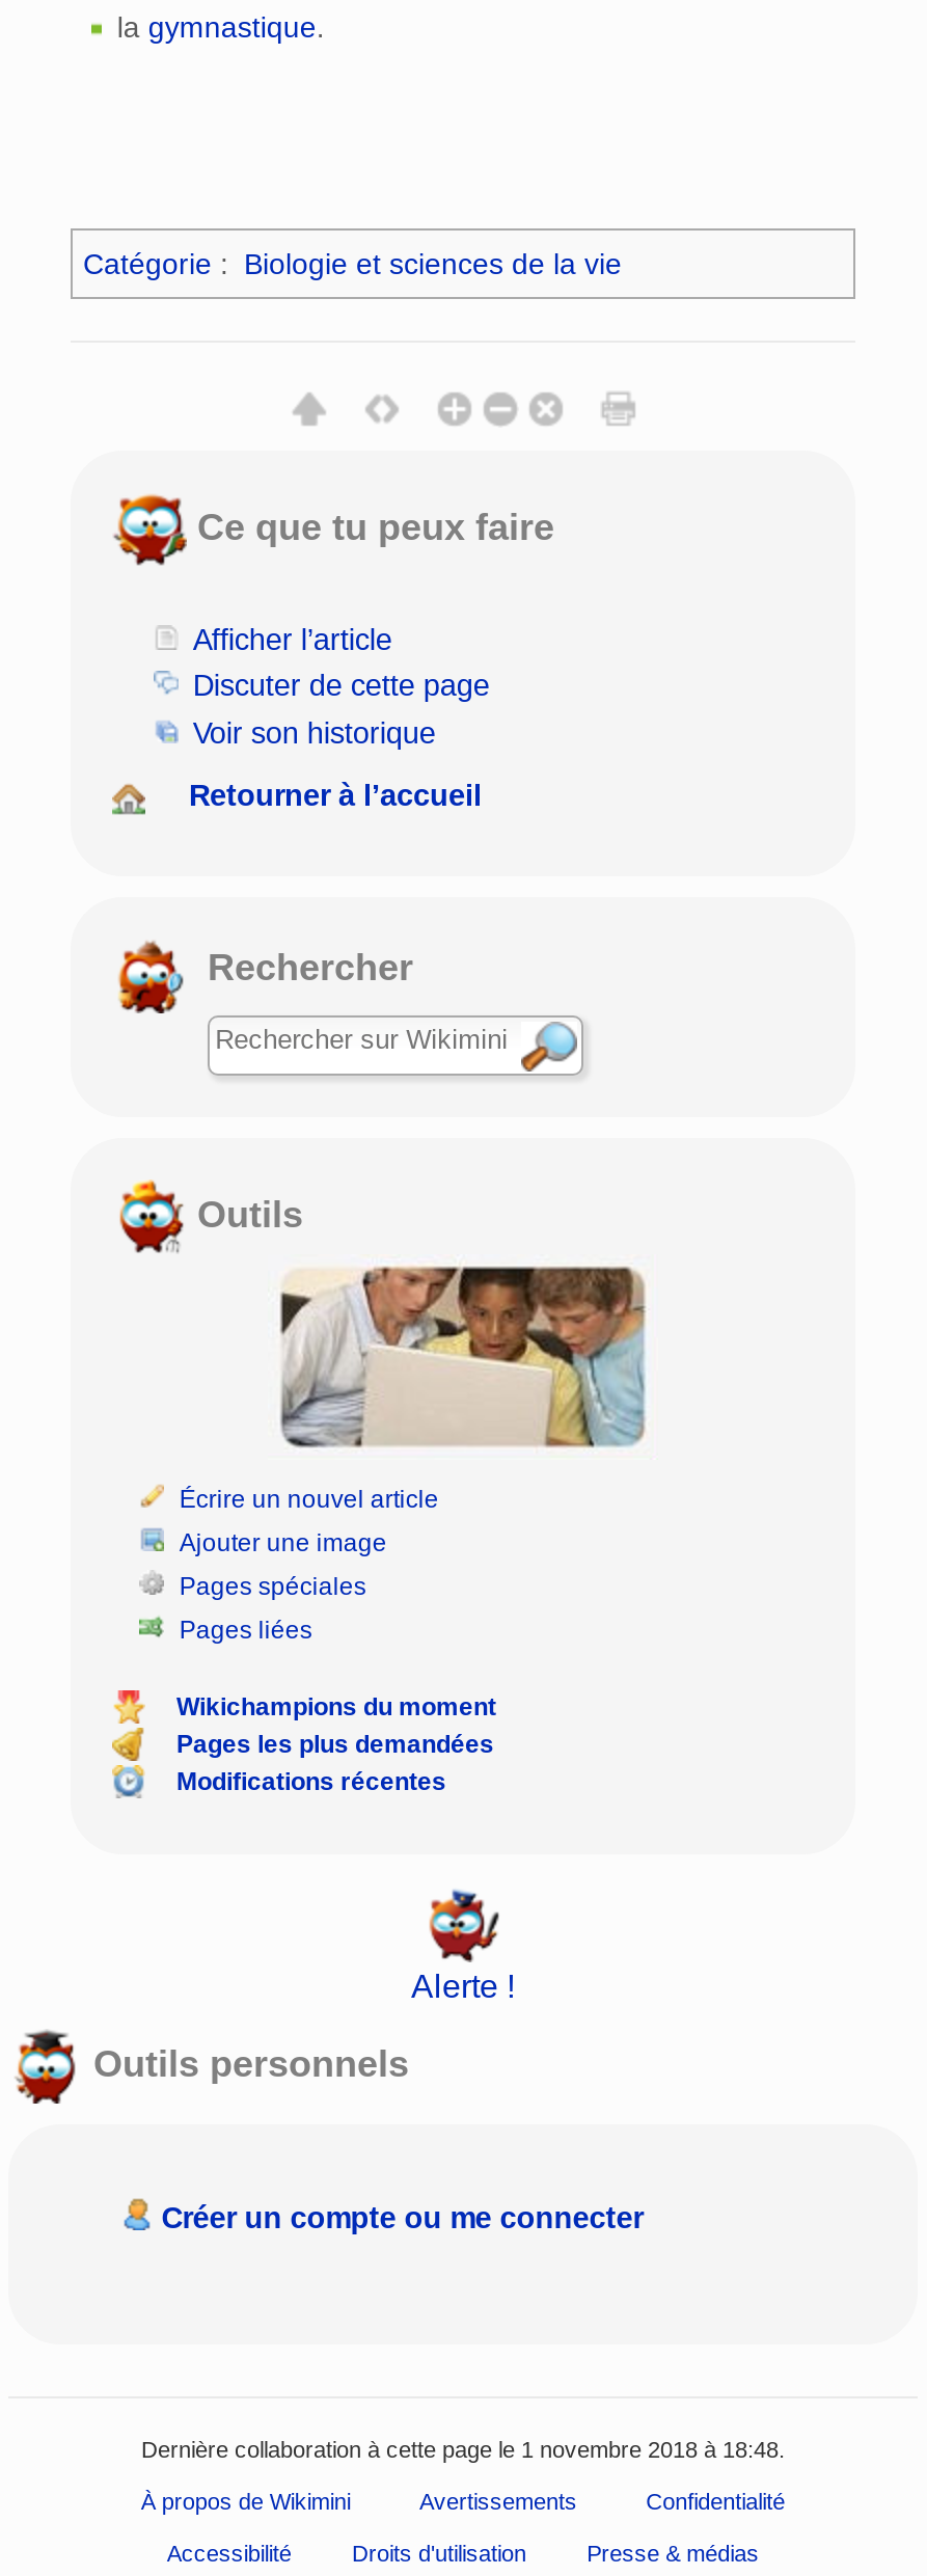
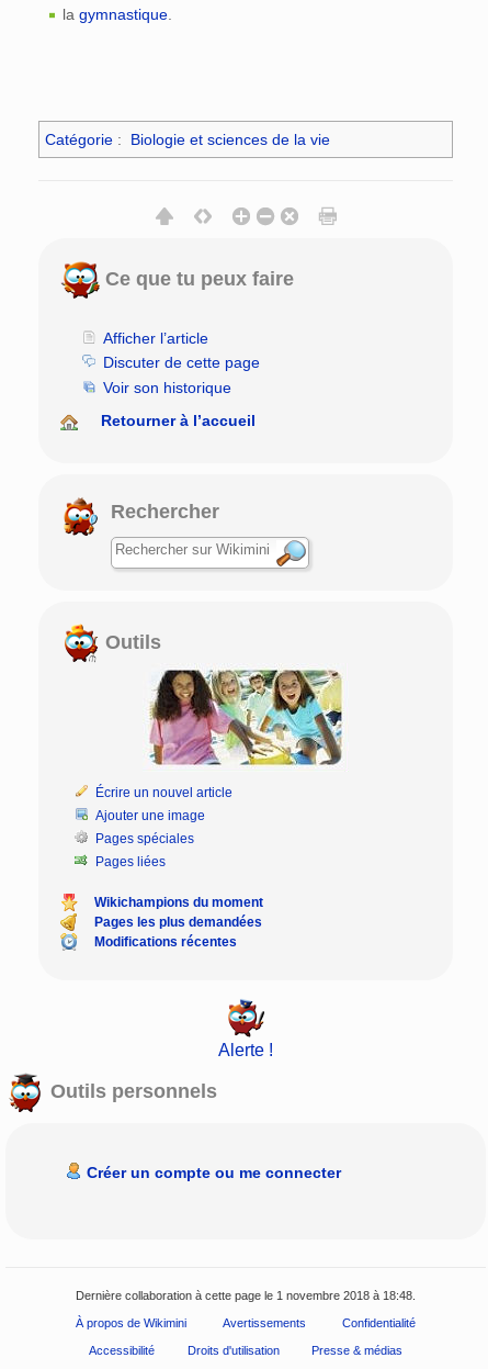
[278,1265,646,1449] [image] -> [149,669,343,766] [image]

